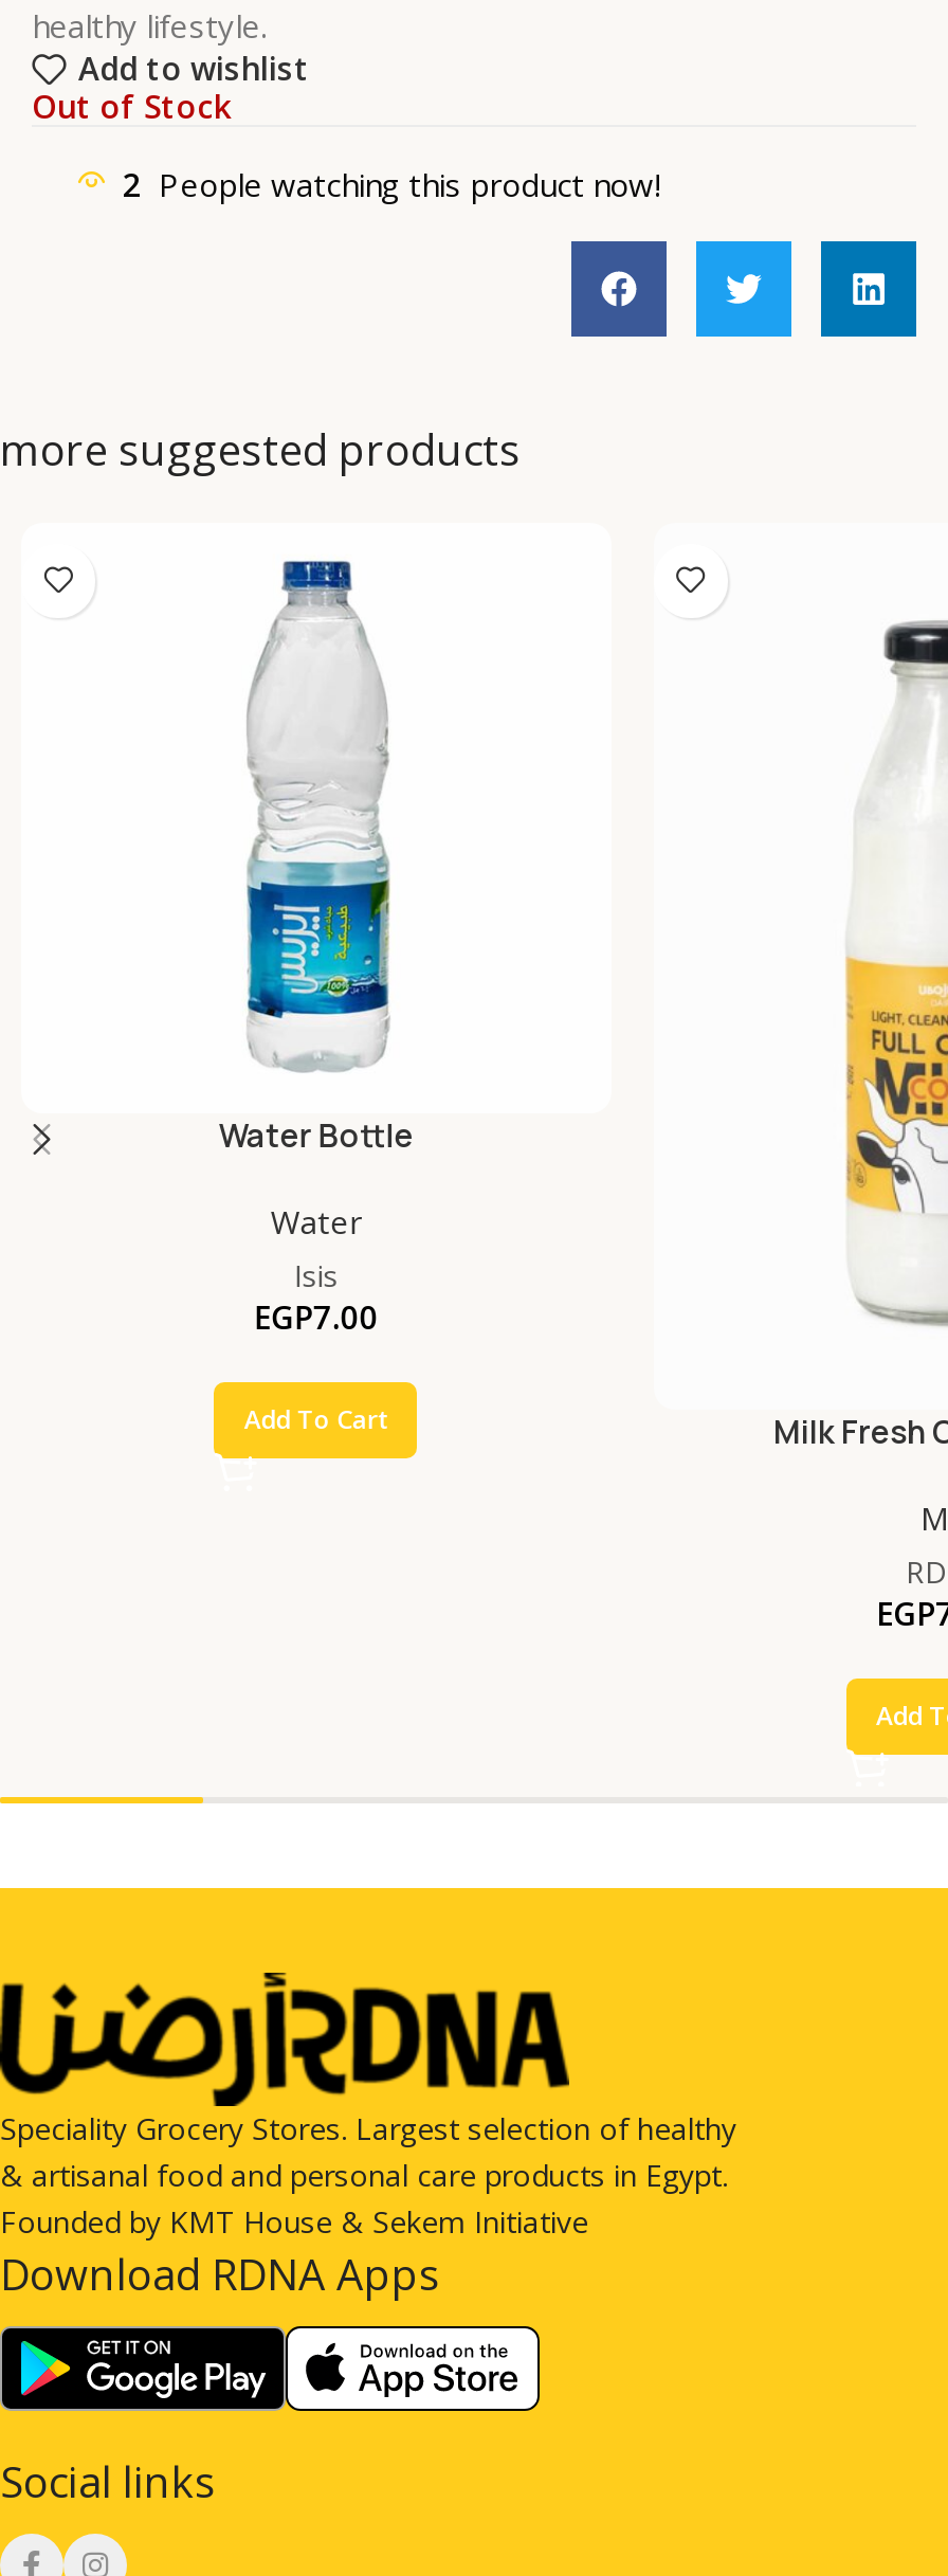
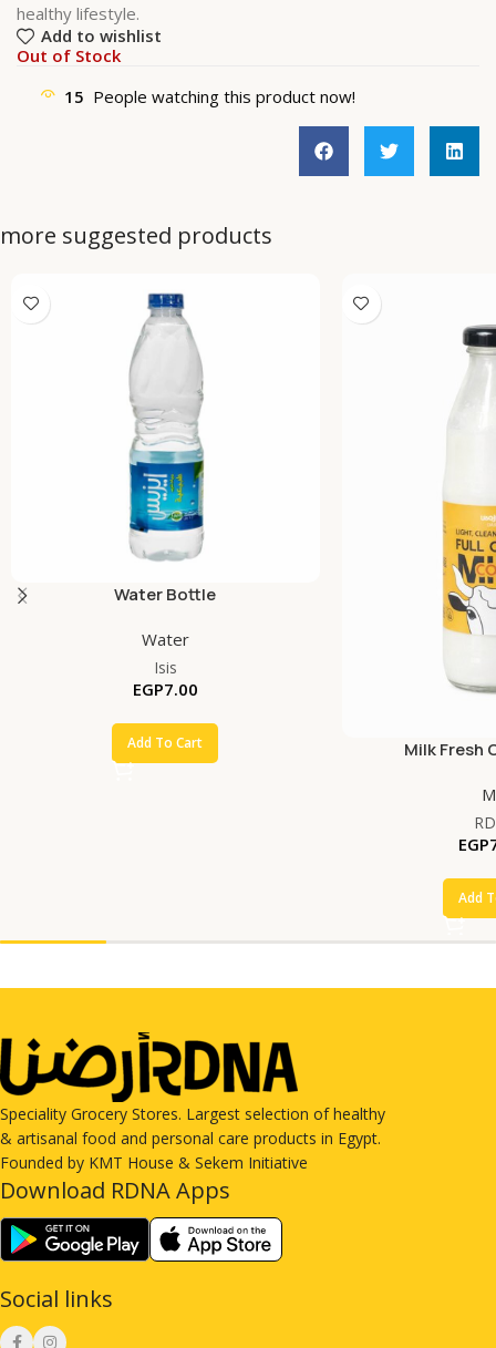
[123,163,660,205] 2 People watching this product now! -> [64,85,355,107] 15 People watching this product now!

